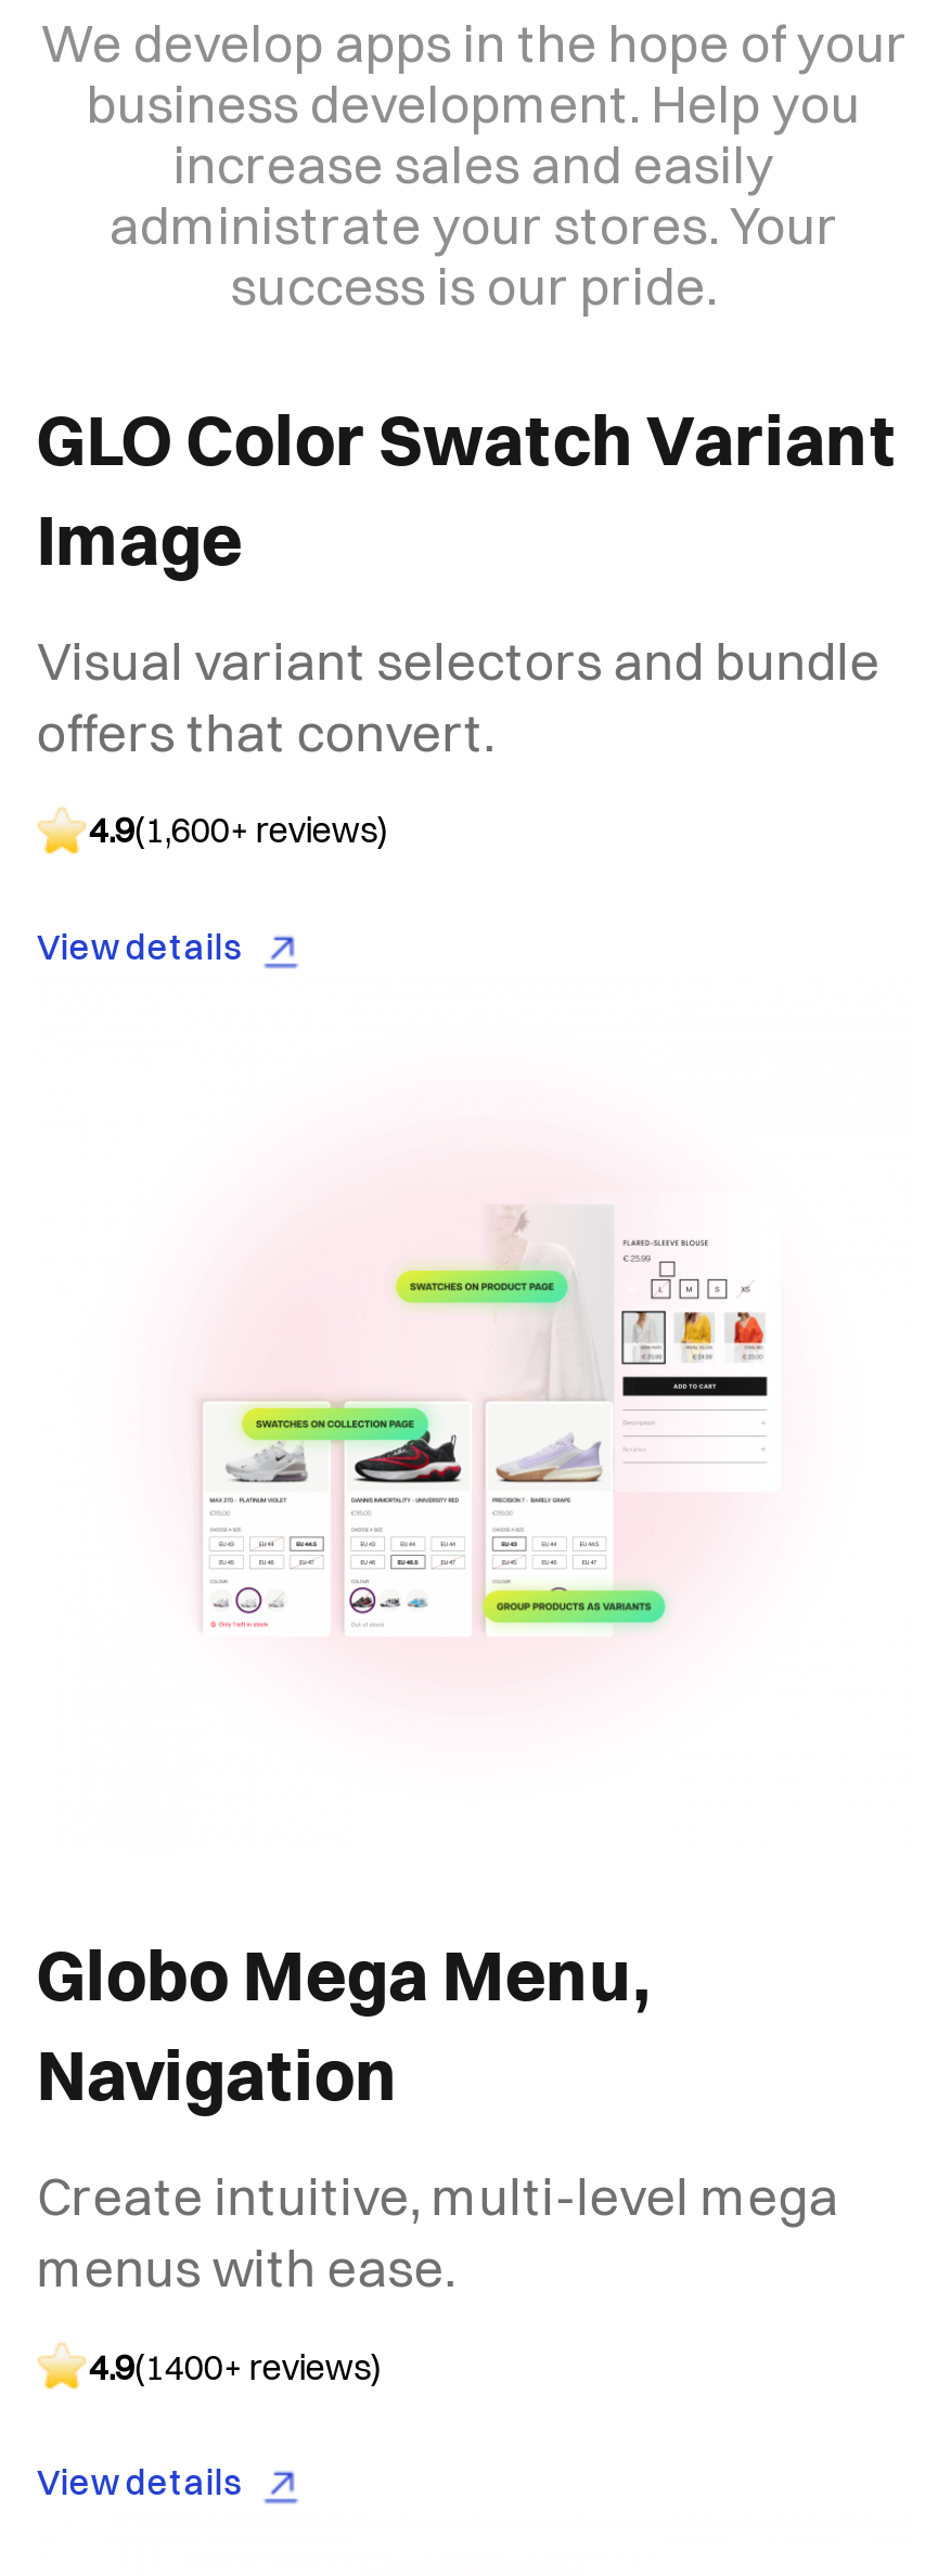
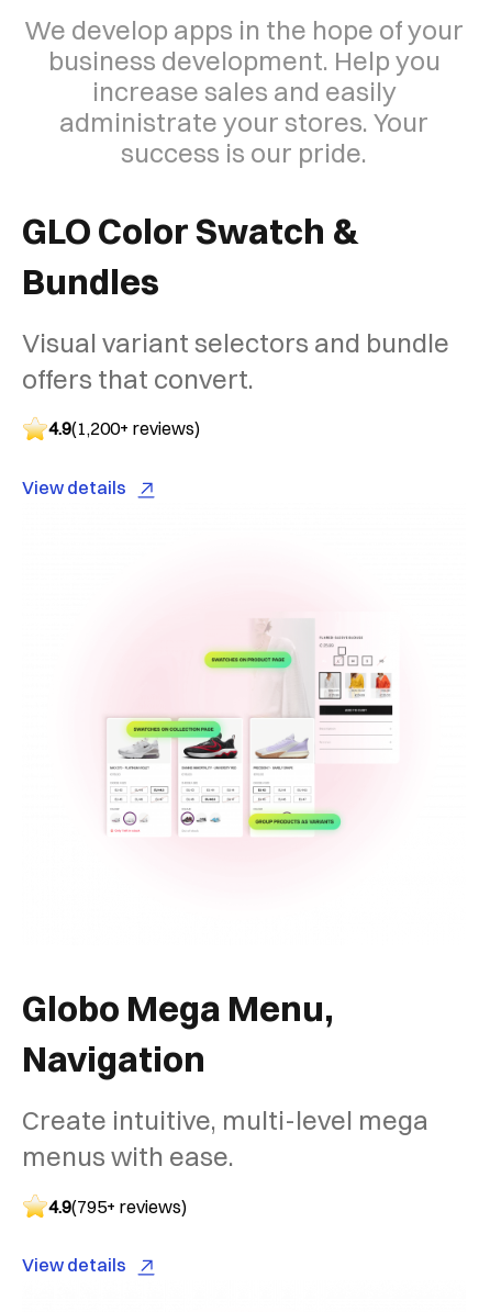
[37,398,898,582] GLO Color Swatch Variant | Image -> [22,210,360,303] GLO Color Swatch & | Bundles
[89,809,388,852] 4.9(1,600+ reviews) -> [49,418,200,440] 4.9(1,200+ reviews)
[89,2344,381,2388] 4.9(1400+ reviews) -> [49,1195,187,1217] 4.9(795+ reviews)

